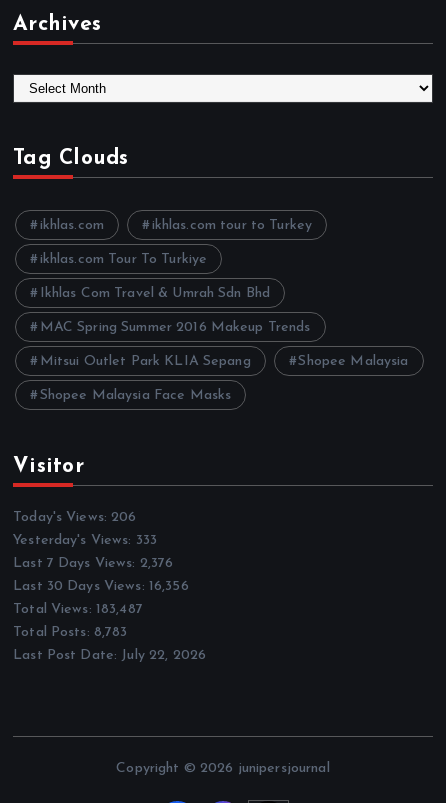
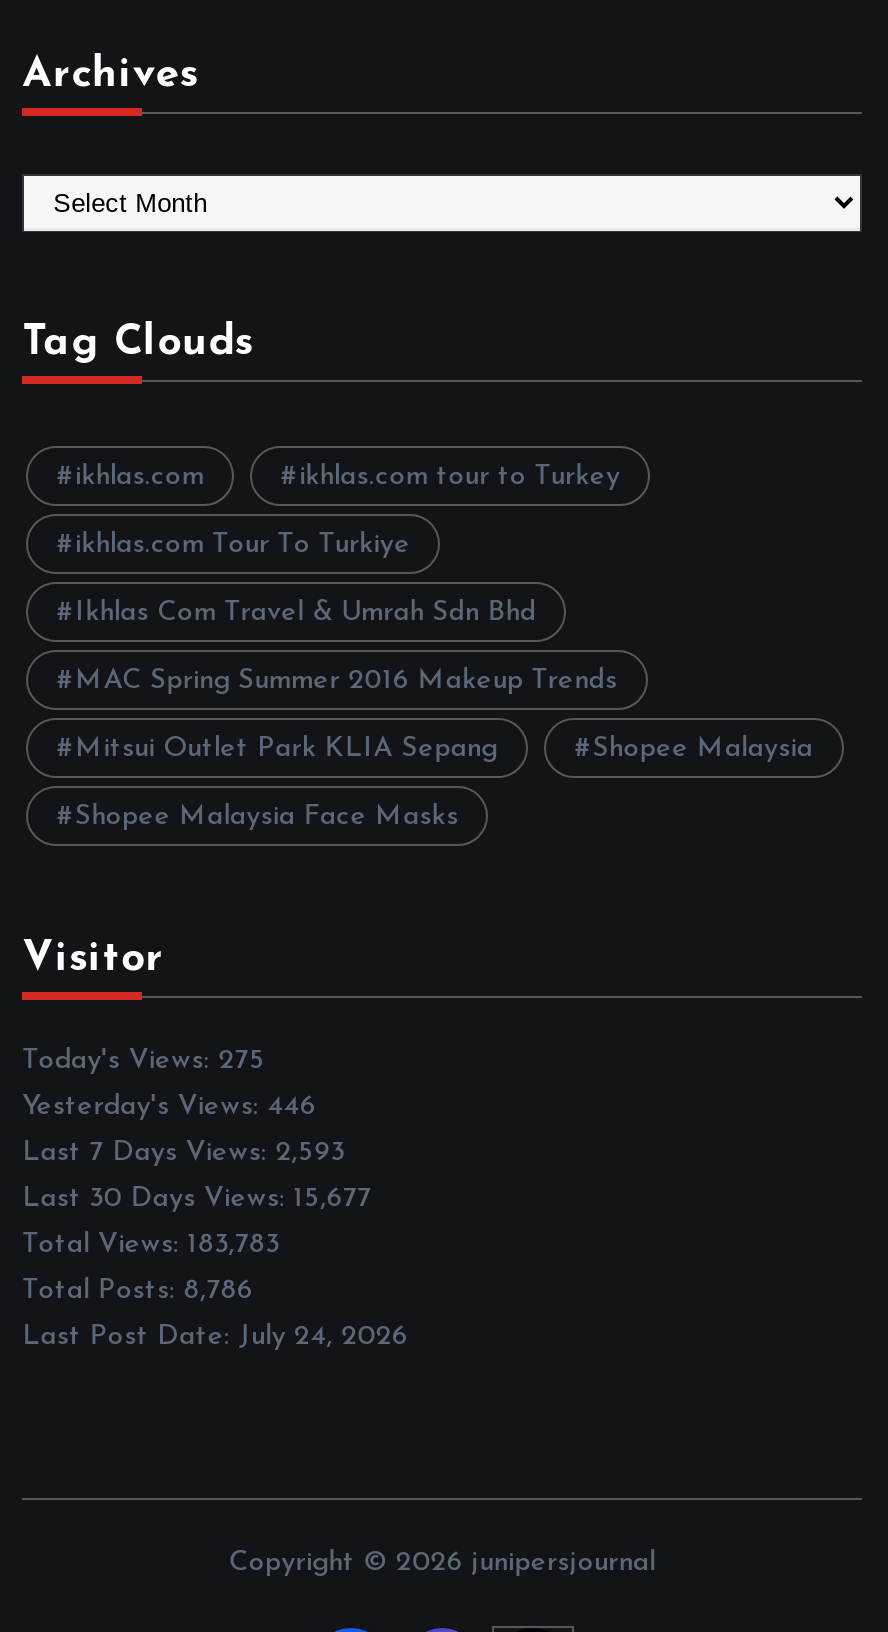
[13,510,137,525] Today's Views: 206 -> [22,1046,265,1076] Today's Views: 275
[13,533,157,548] Yesterday's Views: 333 -> [22,1092,316,1122] Yesterday's Views: 446
[13,556,173,571] Last 7 Days Views: 2,376 -> [22,1138,345,1168] Last 7 Days Views: 2,593
[13,579,189,594] Last 30 Days Views: 16,356 -> [22,1184,372,1214] Last 30 Days Views: 15,677
[13,602,143,617] Total Views: 183,487 -> [22,1230,280,1260] Total Views: 183,783
[13,625,128,640] Total Posts: 8,783 -> [22,1276,253,1306] Total Posts: 8,786
[13,648,206,663] Last Post Date: July 22, 2026 -> [22,1322,408,1352] Last Post Date: July 24, 2026

